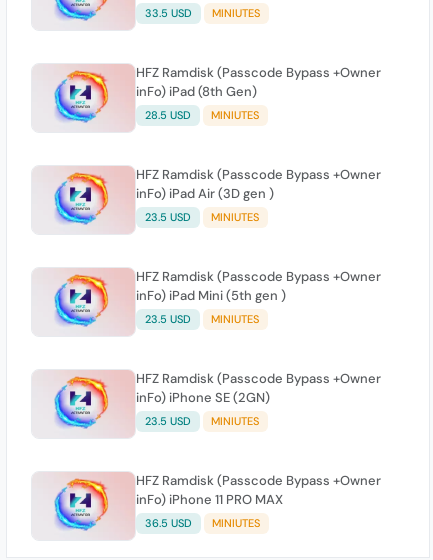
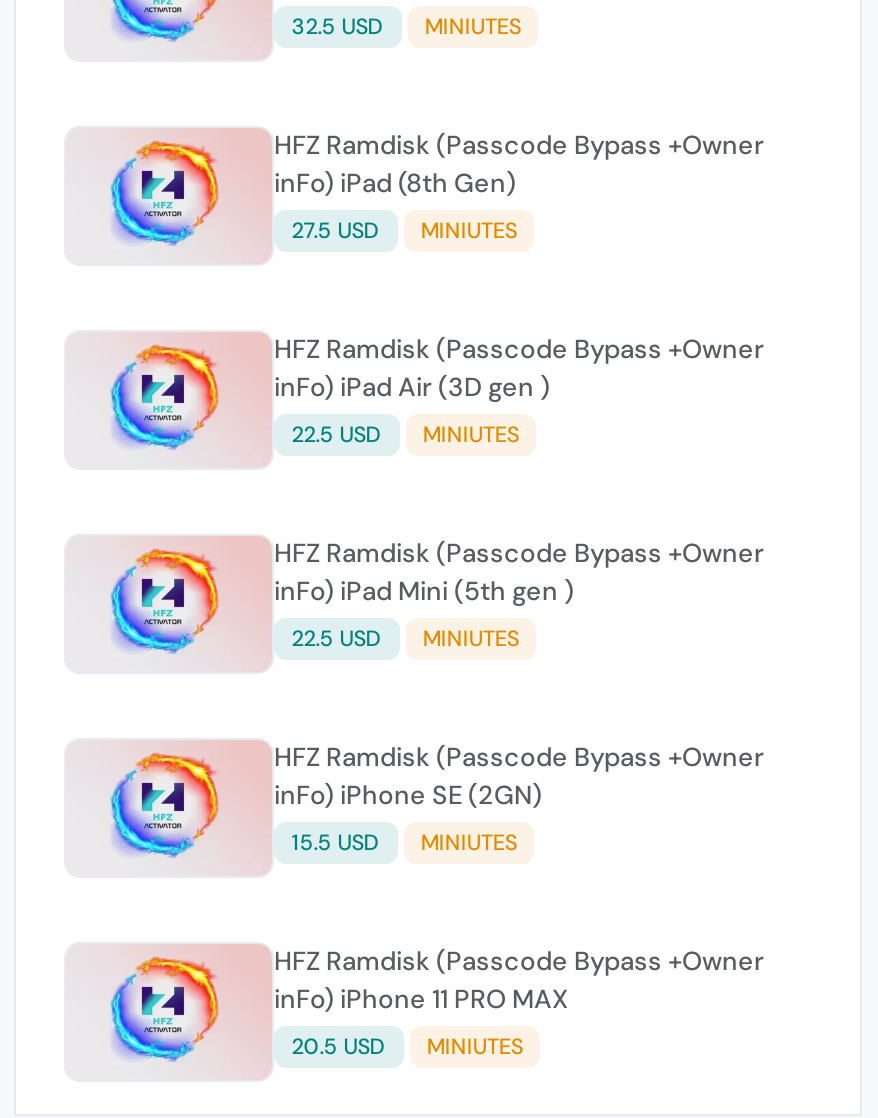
[145,6,260,20] 33.5 USD MINIUTES -> [292,12,521,40] 32.5 USD MINIUTES
[145,108,259,122] 28.5 USD MINIUTES -> [292,216,517,244] 27.5 USD MINIUTES
[145,210,259,224] 23.5 USD MINIUTES -> [292,420,519,448] 22.5 USD MINIUTES
[145,312,259,326] 23.5 USD MINIUTES -> [292,624,519,652] 22.5 USD MINIUTES
[145,414,259,428] 23.5 USD MINIUTES -> [292,828,517,856] 15.5 USD MINIUTES
[145,516,260,530] 36.5 USD MINIUTES -> [292,1032,523,1060] 20.5 USD MINIUTES

